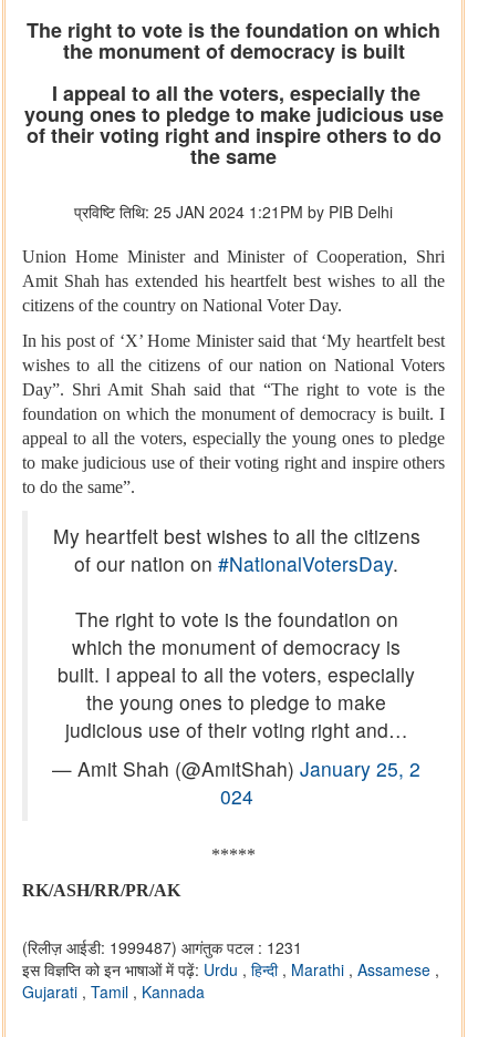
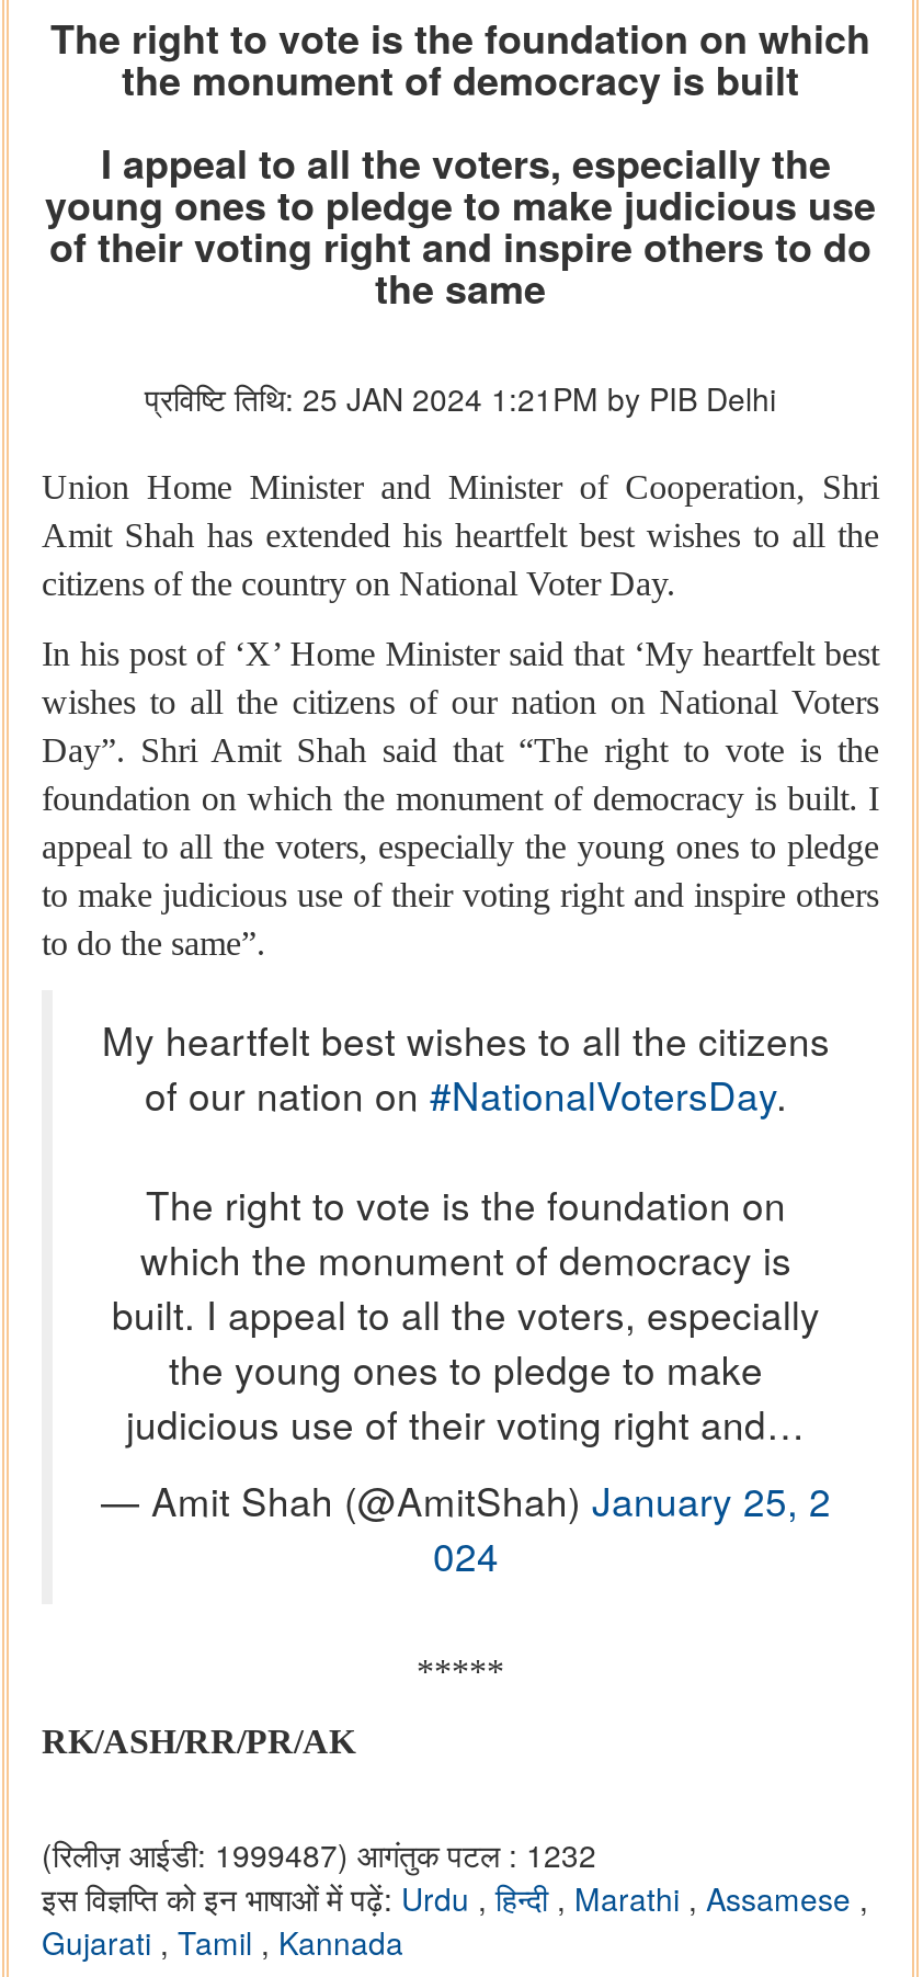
[22,937,302,959] (रिलीज़ आईडी: 1999487) आगंतुक पटल : 1231 -> [42,1833,596,1877] (रिलीज़ आईडी: 1999487) आगंतुक पटल : 1232

